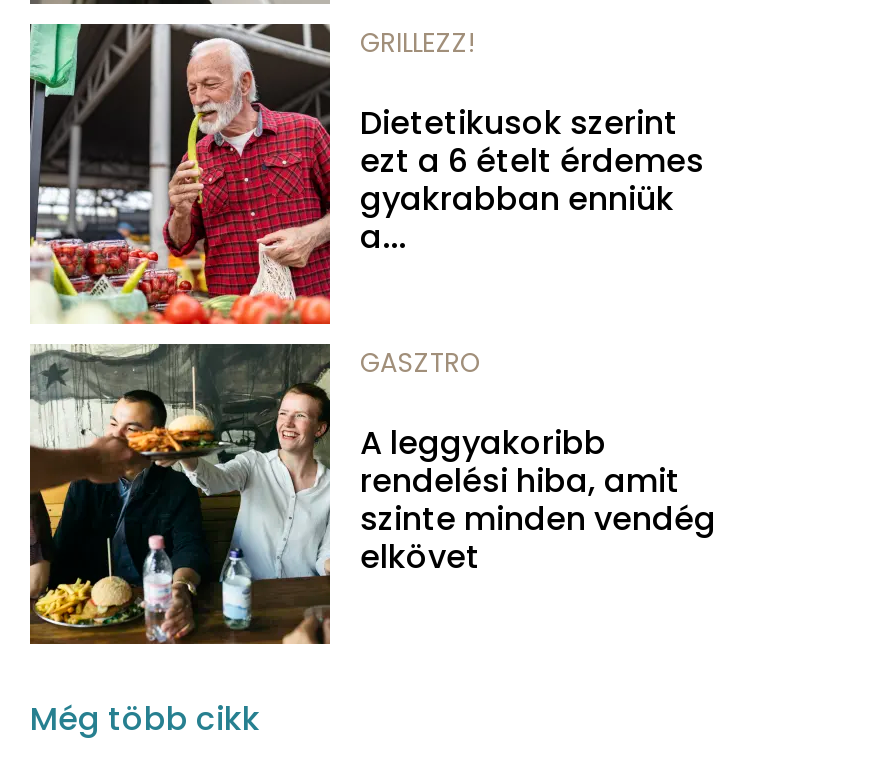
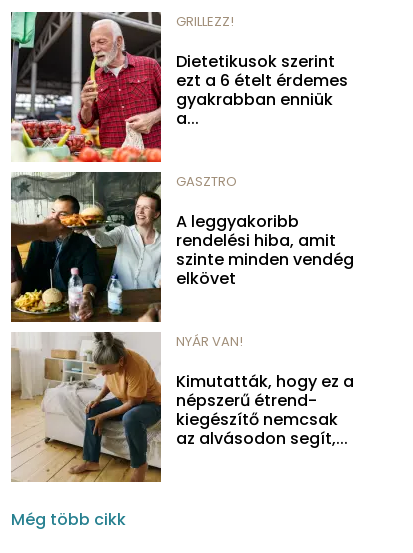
none -> [10,332,354,483] [image] | NYÁR VAN! | Kimutatták, hogy ez a | népszerű étrend- | kiegészítő nemcsak | az alvásodon segít,...

